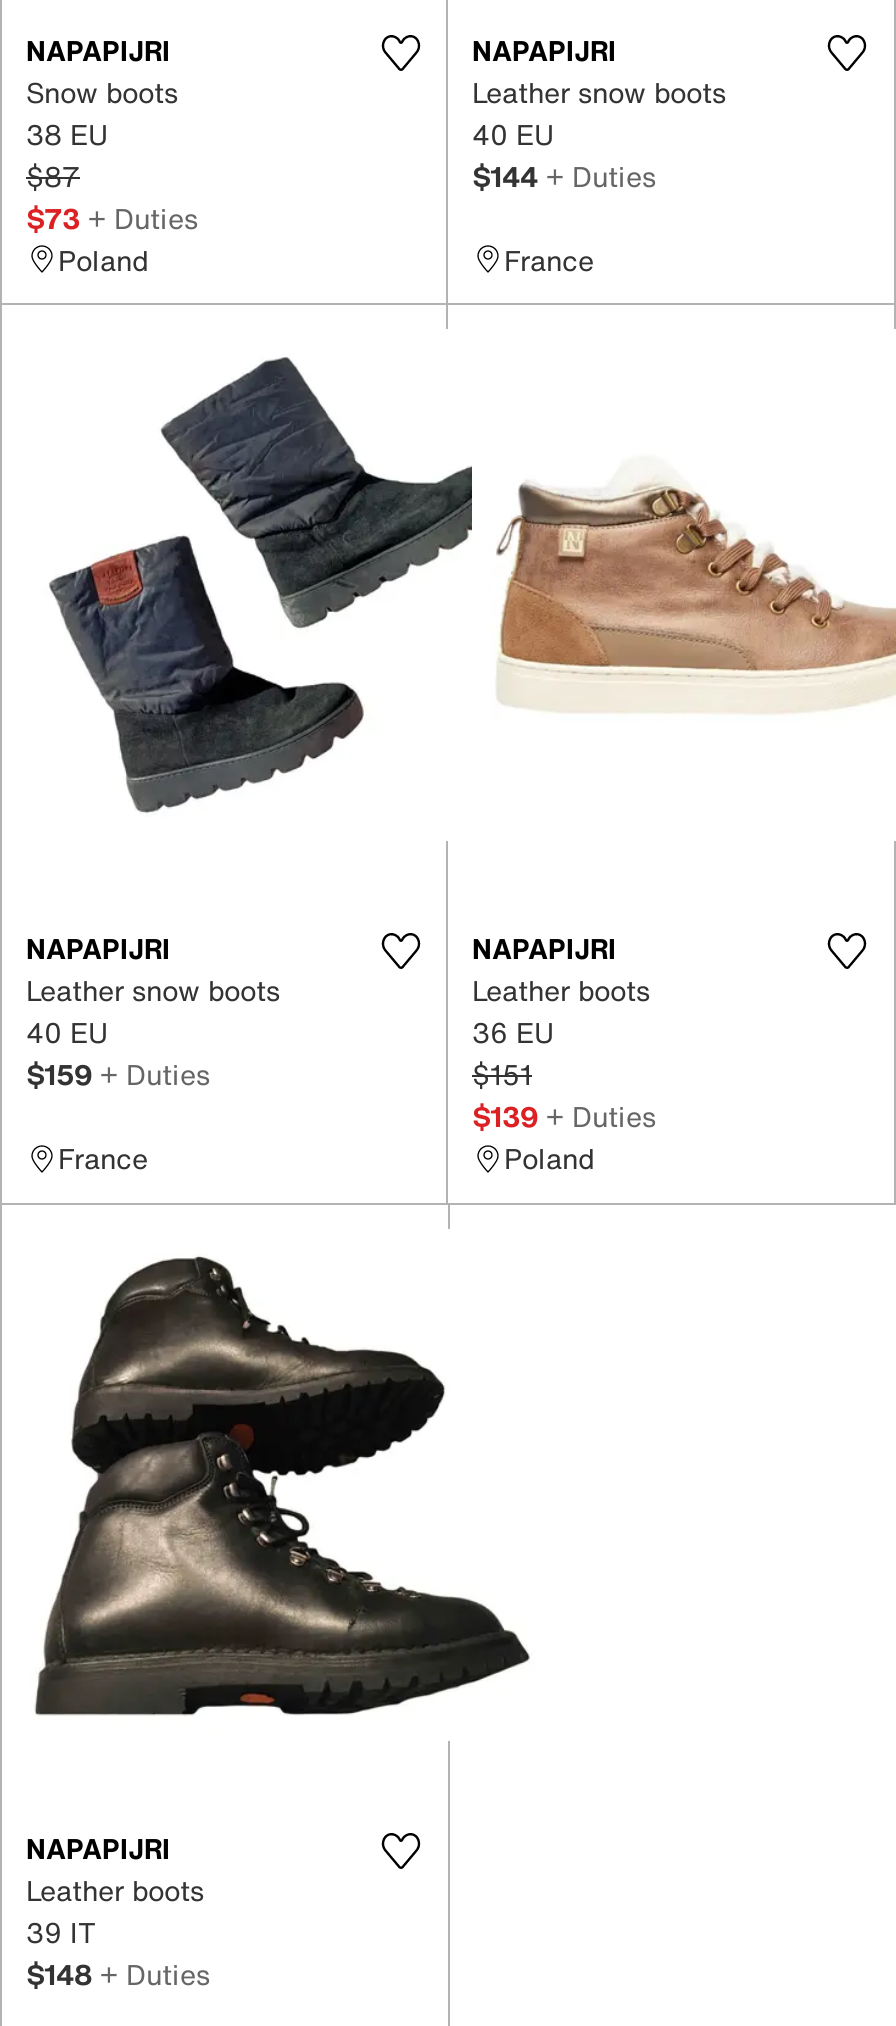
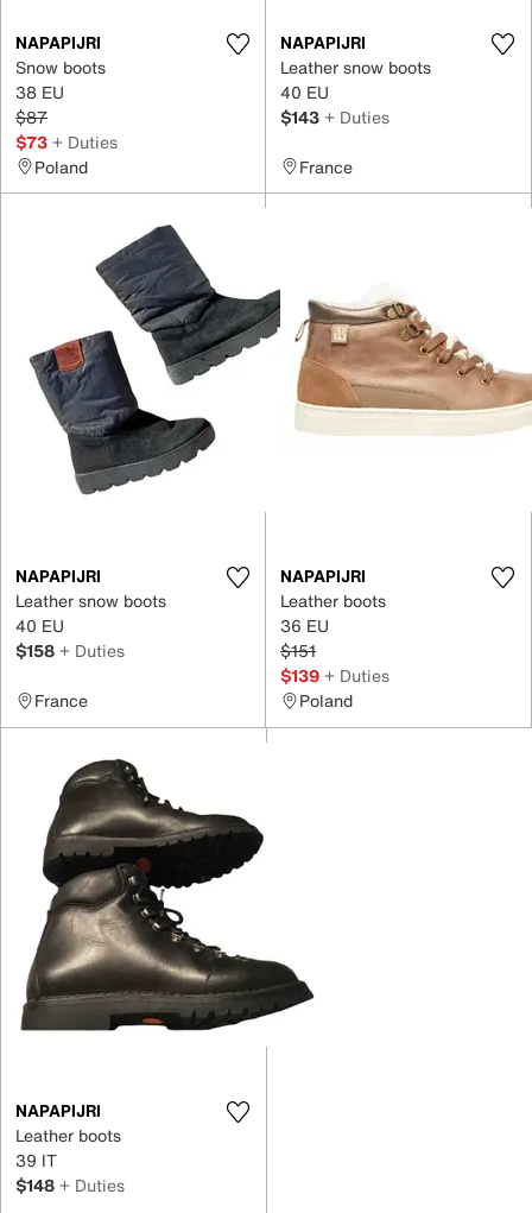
[472,154,656,196] $144 + Duties -> [280,104,389,129] $143 + Duties
[26,1053,210,1095] $159 + Duties -> [15,638,125,663] $158 + Duties

